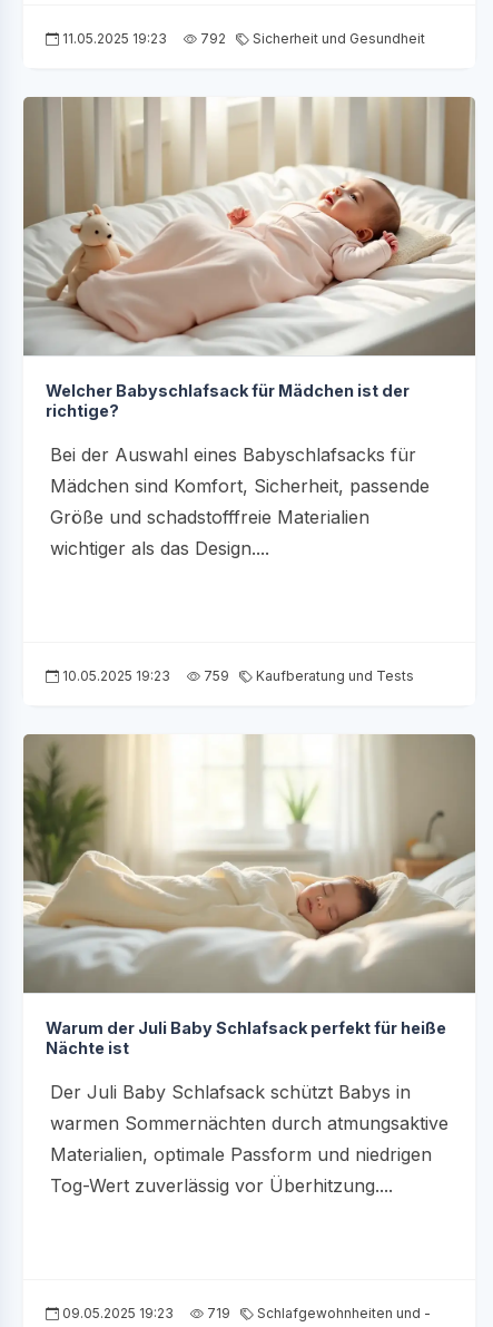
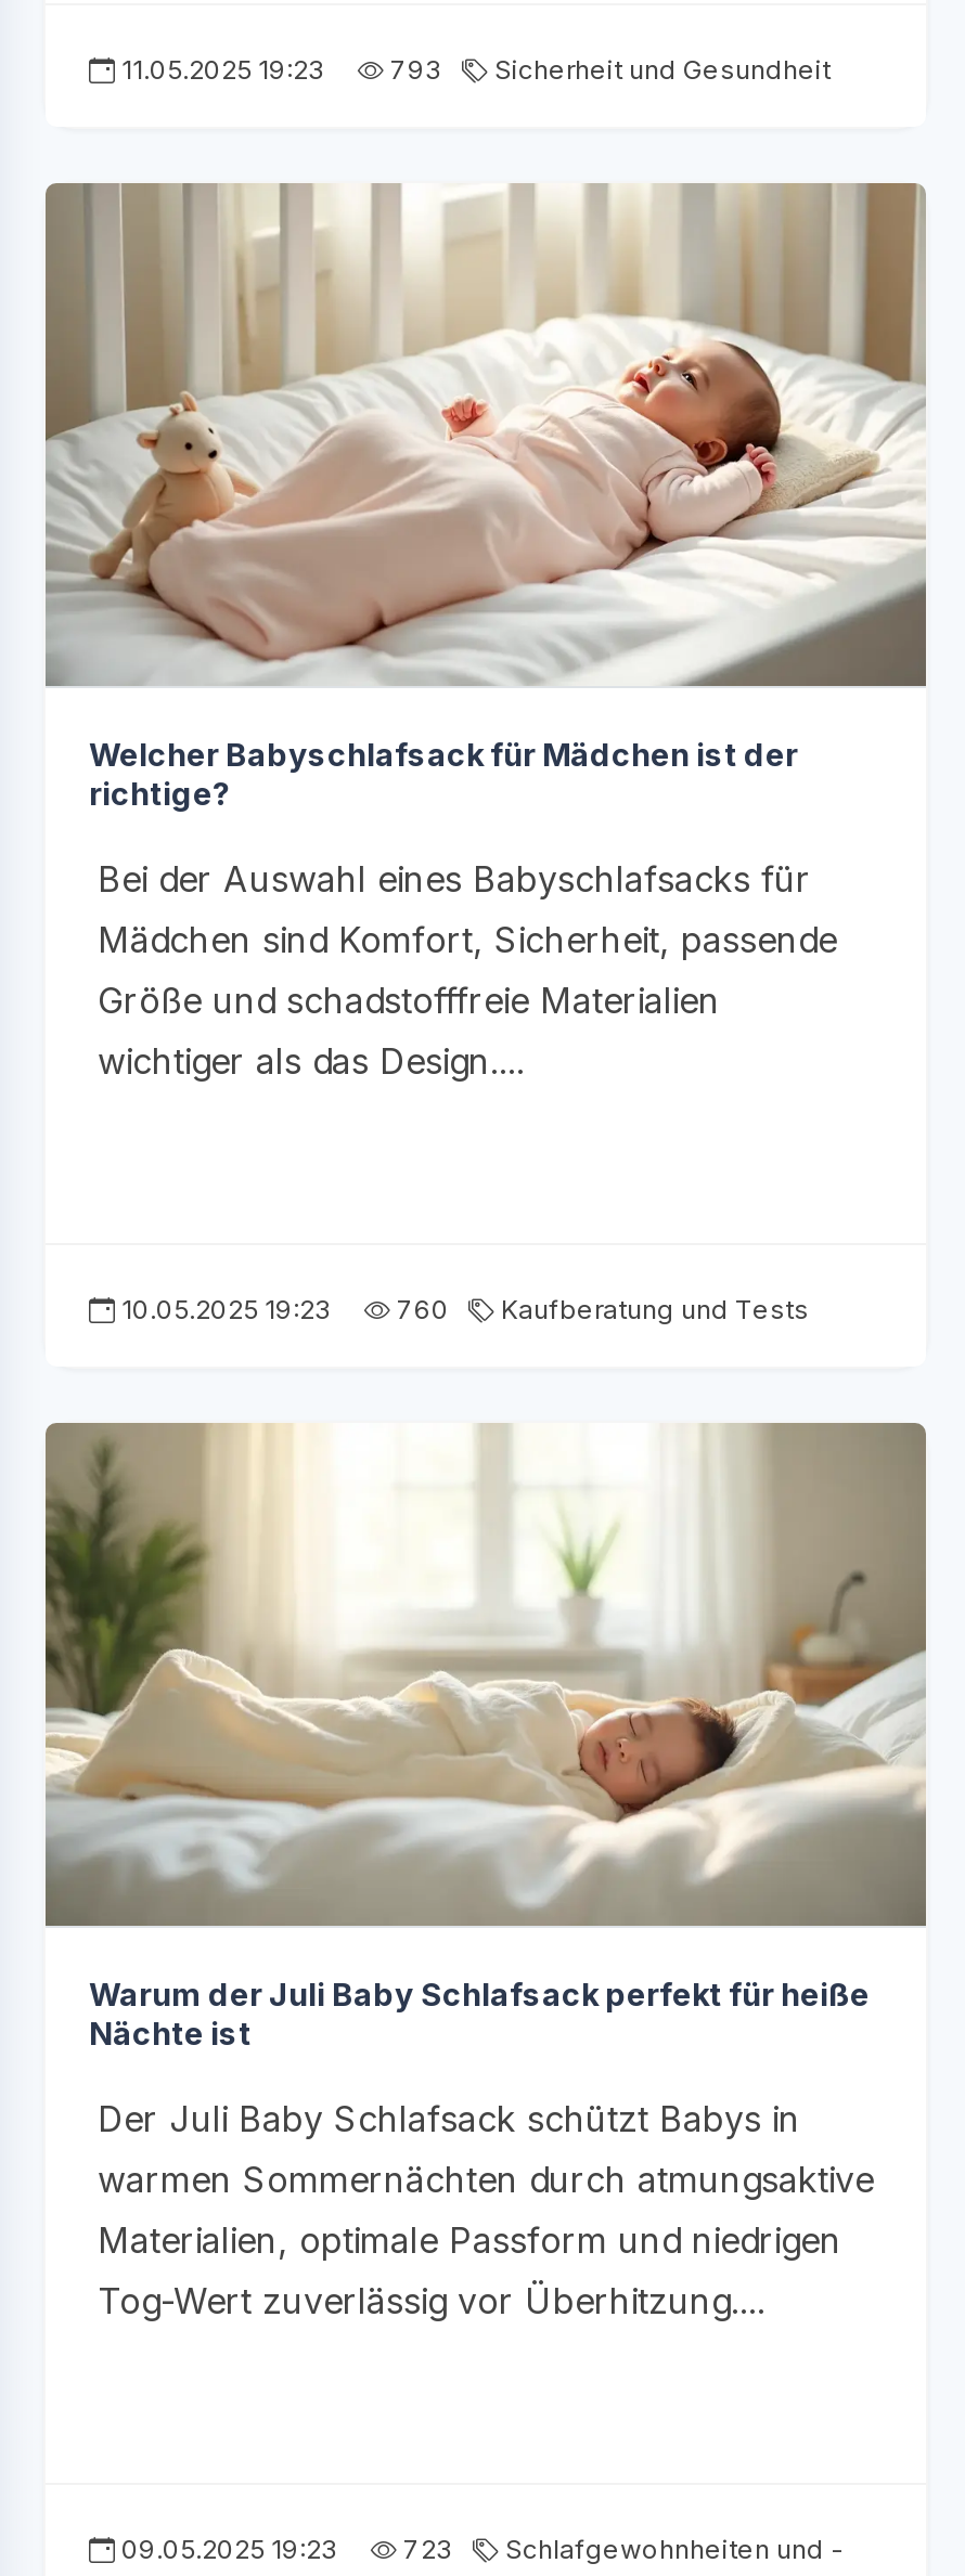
[59,31,425,47] 11.05.2025 19:23 792 Sicherheit und Gesundheit -> [115,54,831,86] 11.05.2025 19:23 793 Sicherheit und Gesundheit
[59,668,414,684] 10.05.2025 19:23 759 Kaufberatung und Tests -> [115,1293,809,1326] 10.05.2025 19:23 760 Kaufberatung und Tests
[59,1305,431,1322] 09.05.2025 19:23 719 Schlafgewohnheiten und - -> [115,2533,844,2565] 09.05.2025 19:23 723 Schlafgewohnheiten und -

